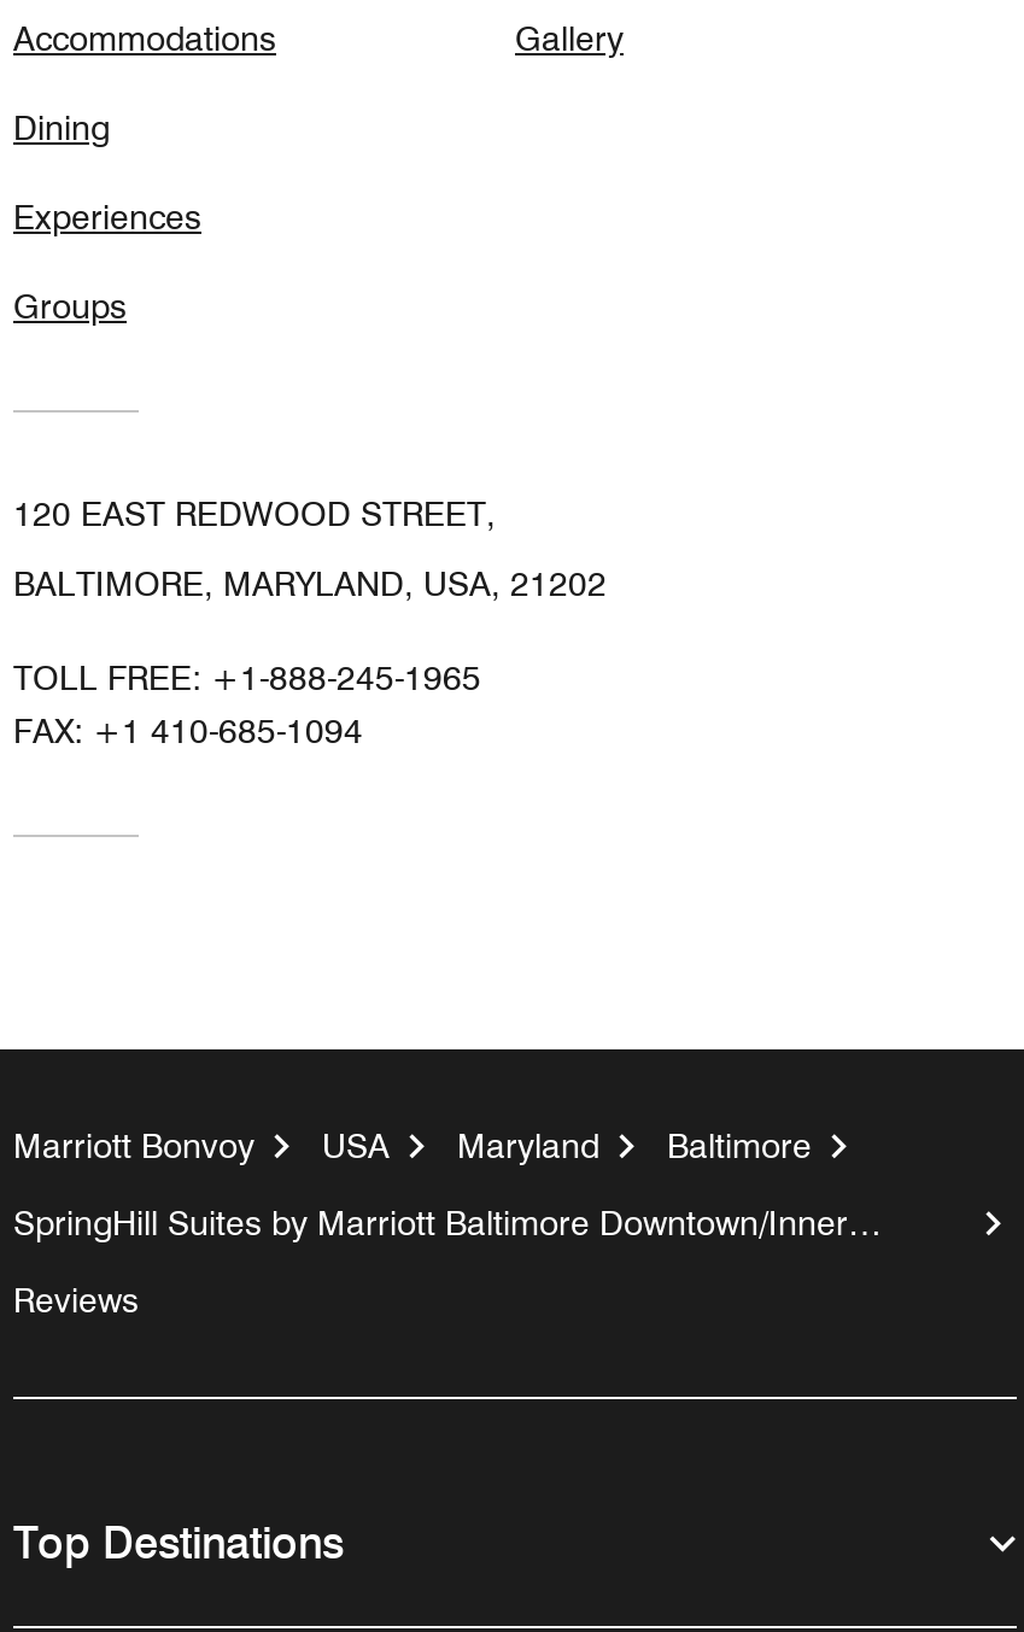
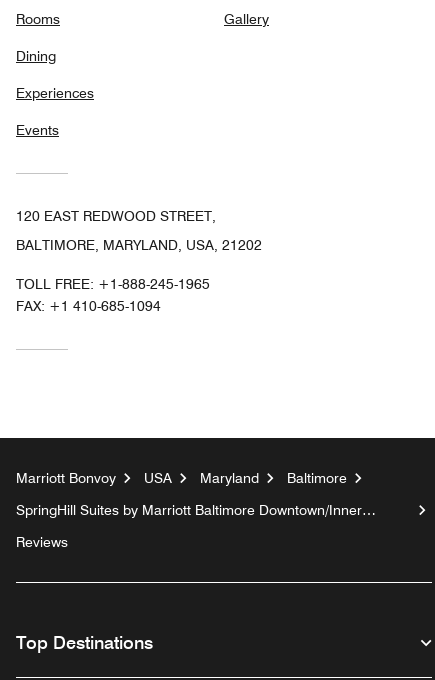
[13,19,276,58] Accommodations -> [16,11,60,27] Rooms
[13,287,127,326] Groups -> [16,122,59,138] Events

